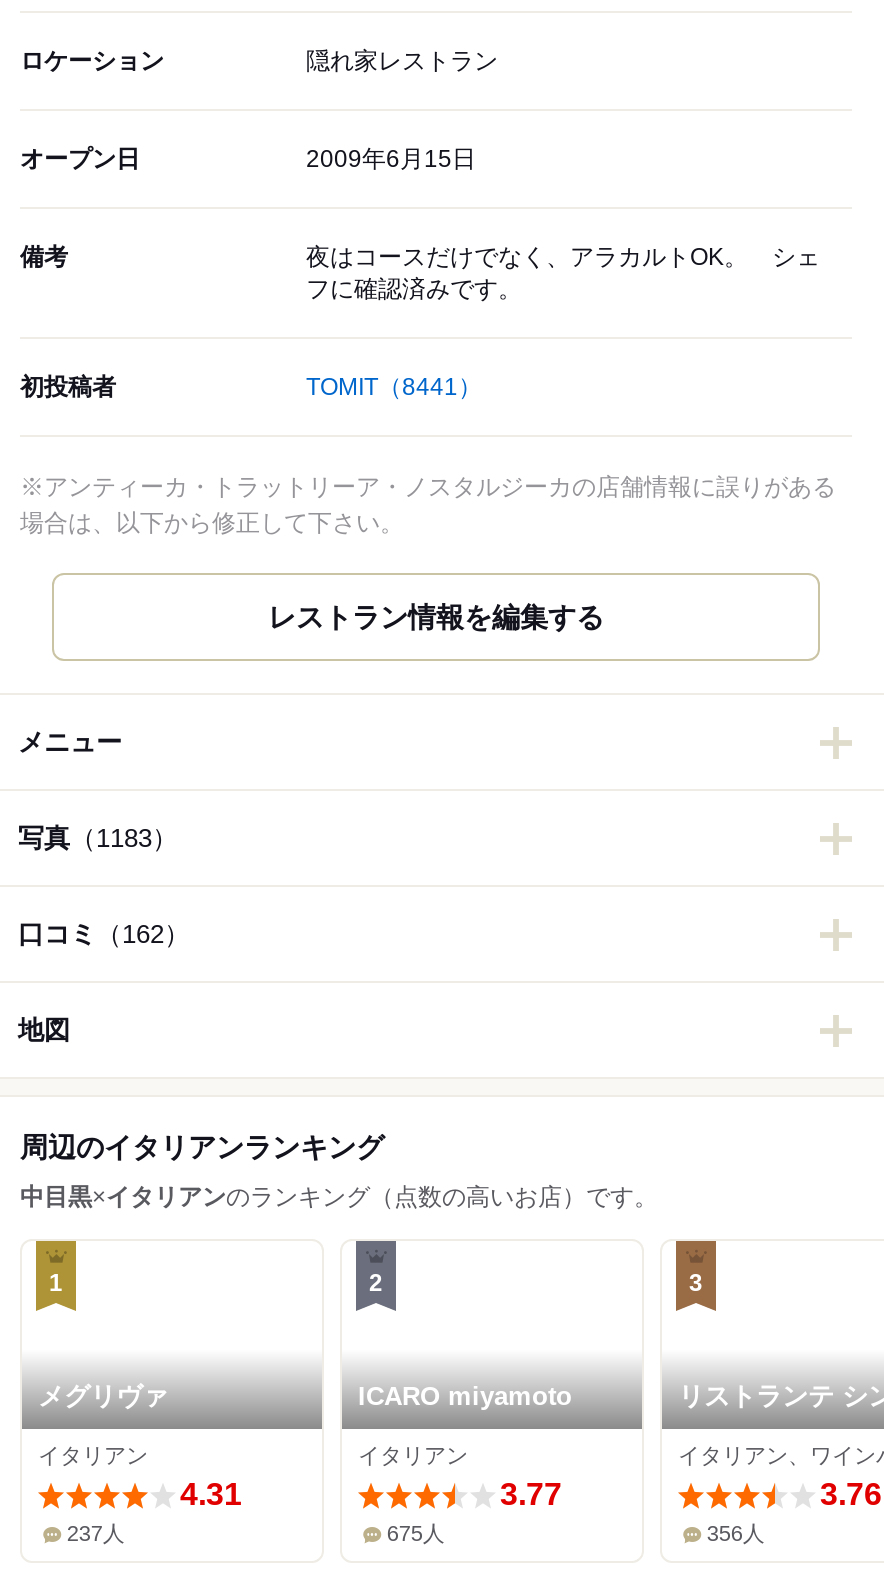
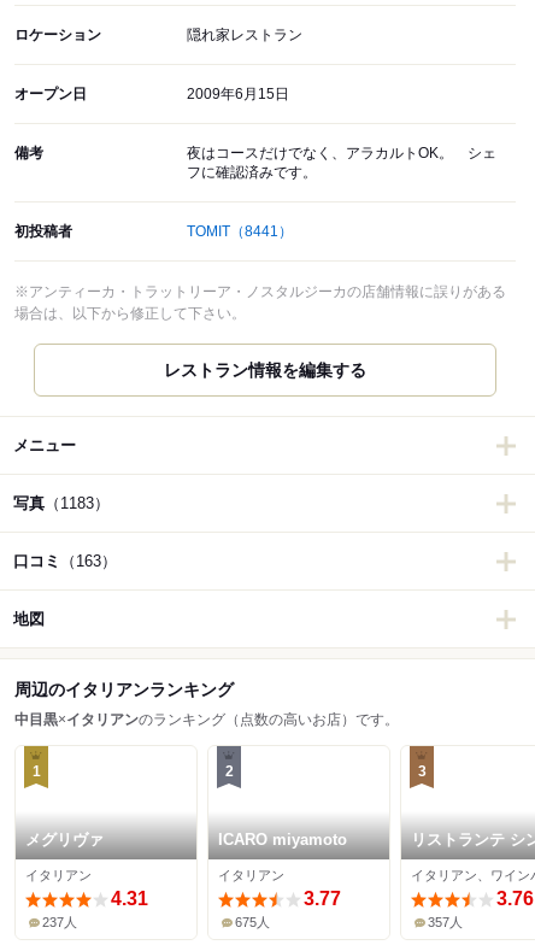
[18,920,190,950] 口コミ（162） -> [13,552,117,570] 口コミ（163）
[707,1522,765,1546] 356人 -> [428,915,463,930] 357人

